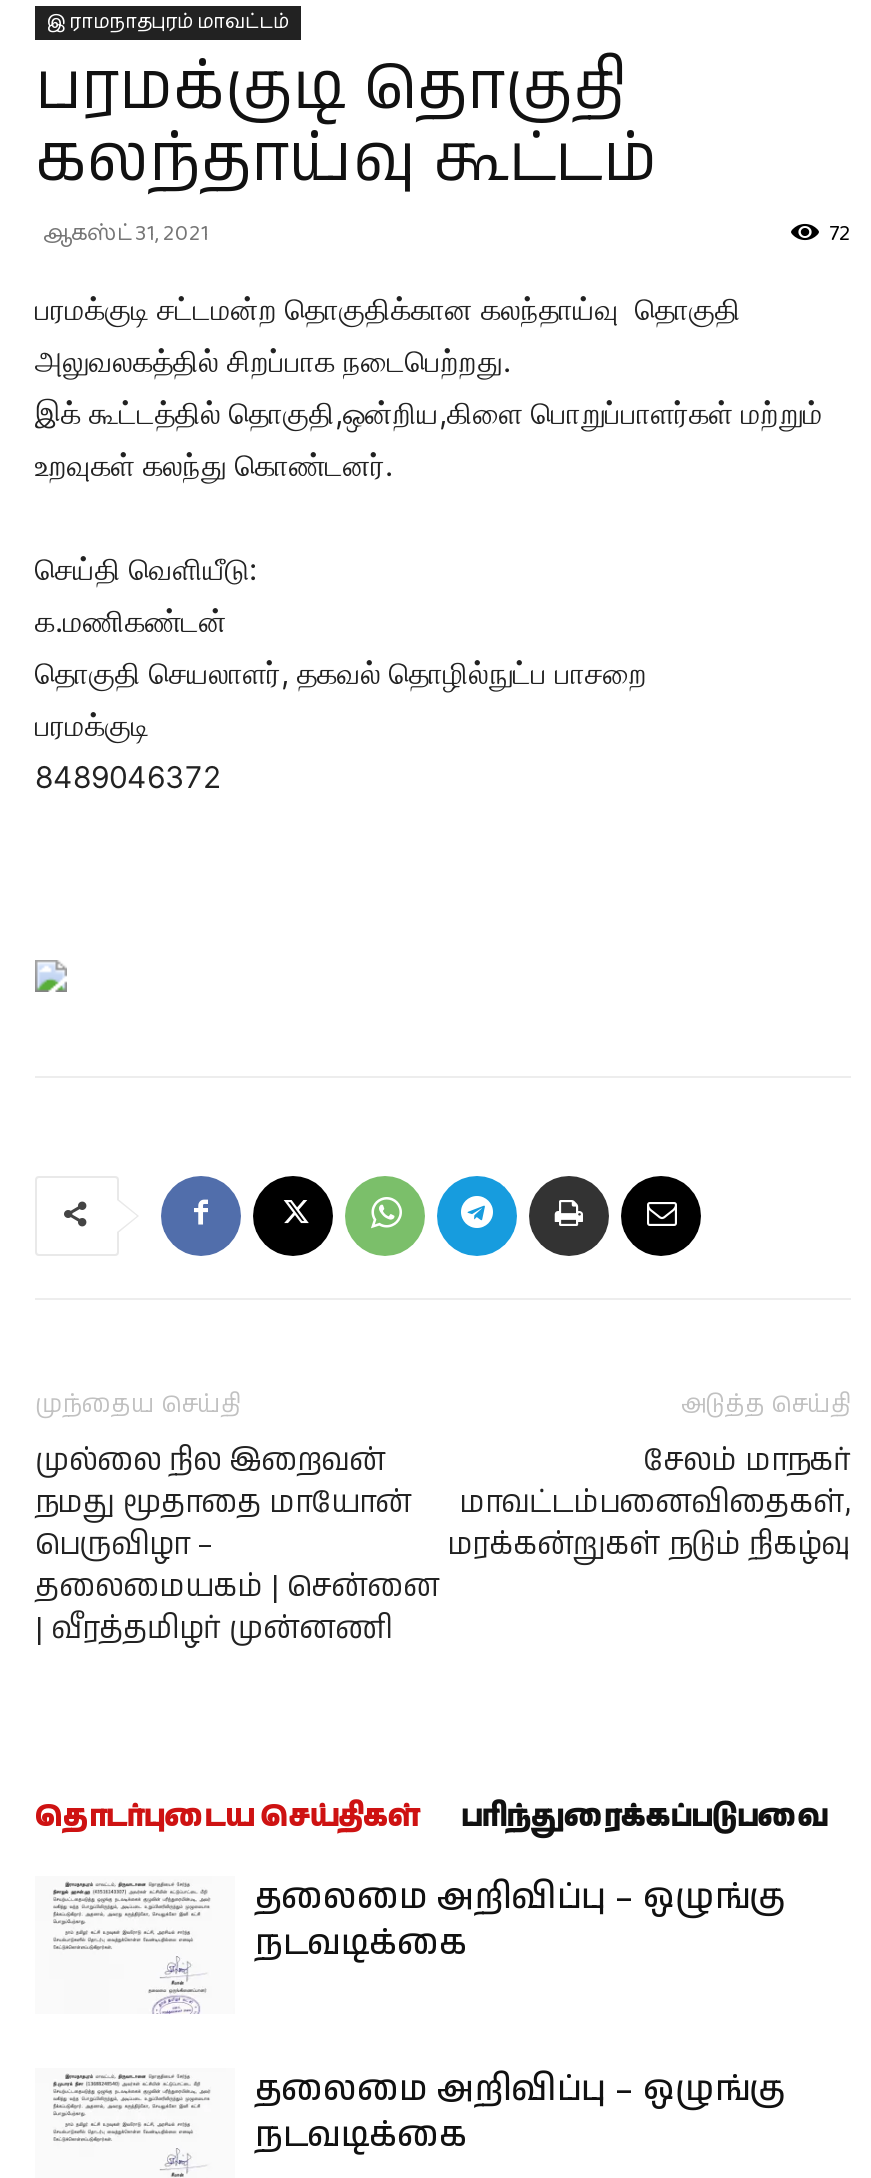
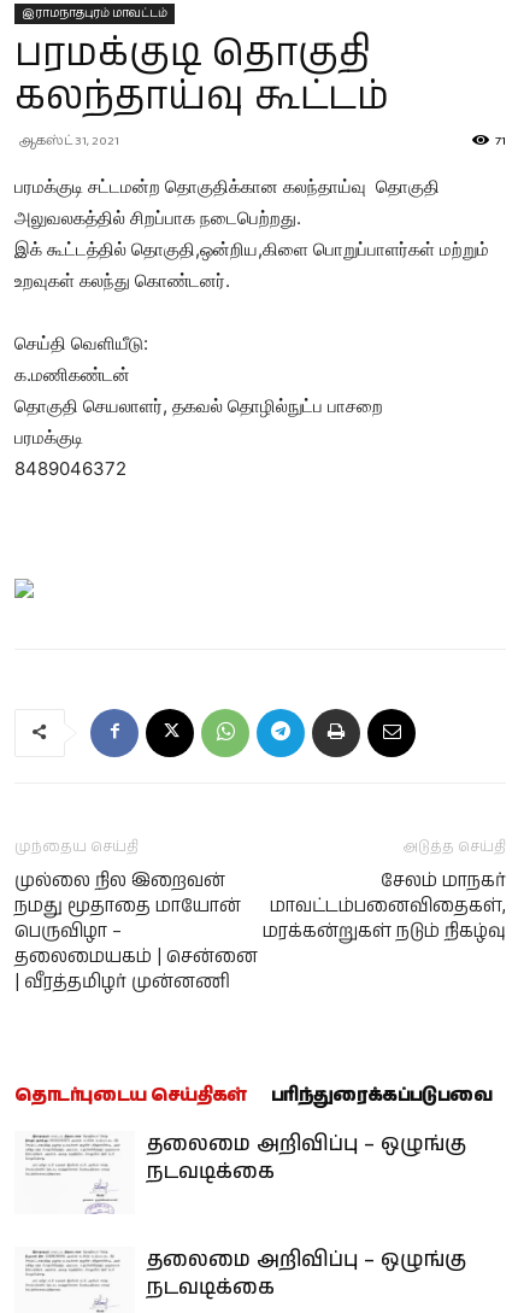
[829,216,851,250] 72 -> [495,130,506,151] 71

